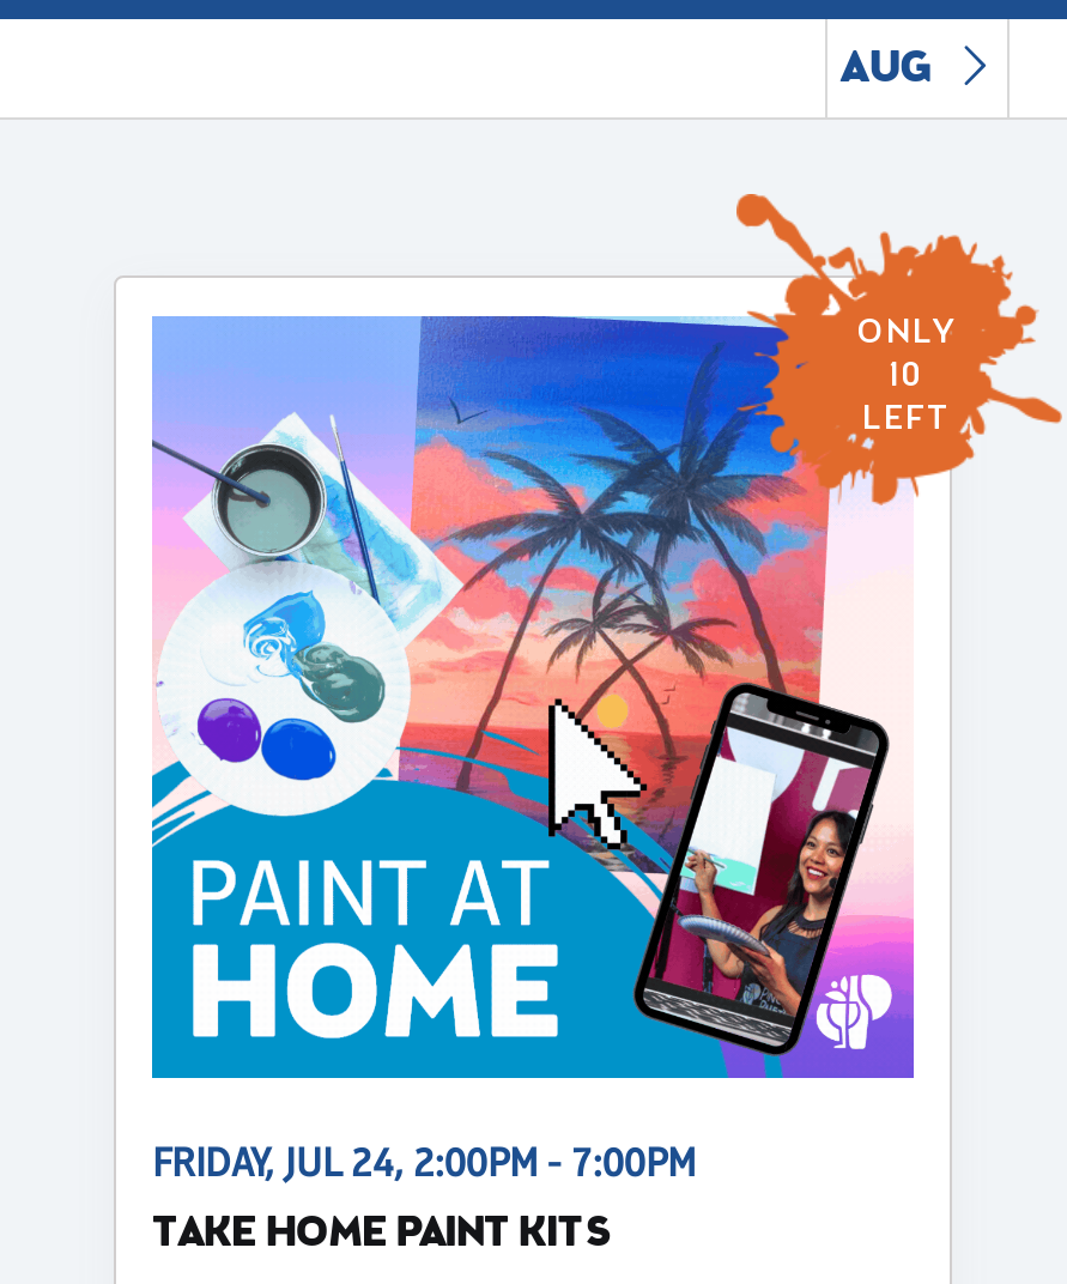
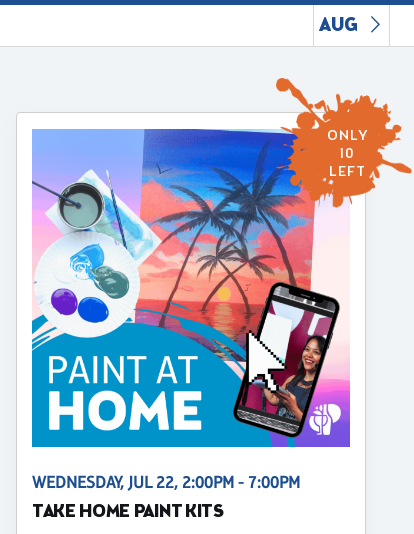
[545,697,648,850] [image] -> [197,289,238,352] [image]
[665,800,760,941] [image] -> [245,329,287,391] [image]
[152,1140,696,1186] FRIDAY, JUL 24, 2:00PM - 7:00PM -> [32,473,300,492] WEDNESDAY, JUL 22, 2:00PM - 7:00PM

